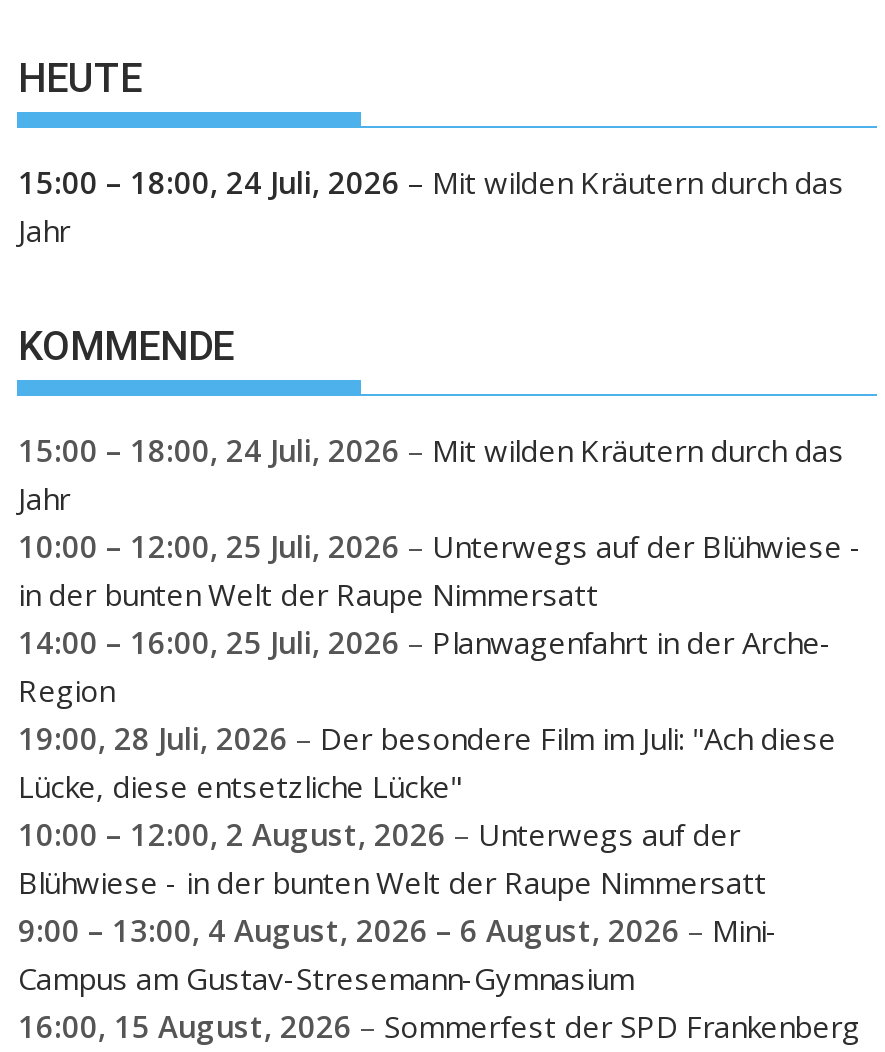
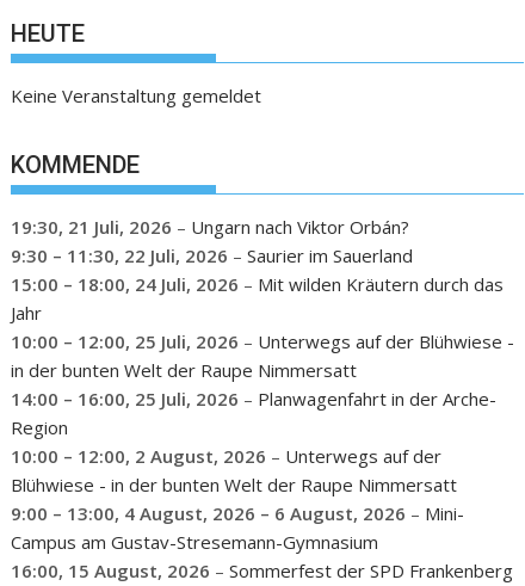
[18,161,844,249] 15:00 – 18:00, 24 Juli, 2026 – Mit wilden Kräutern durch das | Jahr -> [11,83,262,107] Keine Veranstaltung gemeldet
none -> [11,215,413,267] 19:30, 21 Juli, 2026 – Ungarn nach Viktor Orbán? | 9:30 – 11:30, 22 Juli, 2026 – Saurier im Sauerland
moved [18,430,862,710] -> [11,272,515,439]: 15:00 – 18:00, 24 Juli, 2026 – Mit wilden Kräutern durch das | Jahr | 10:00 – 12:00, 25 Juli, 2026 – Unterwegs auf der Blühwiese - | in der bunten Welt der Raupe Nimmersatt | 14:00 – 16:00, 25 Juli, 2026 – Planwagenfahrt in der Arche- | Region
[18,718,836,806] 19:00, 28 Juli, 2026 – Der besondere Film im Juli: "Ach diese | Lücke, diese entsetzliche Lücke" -> none

